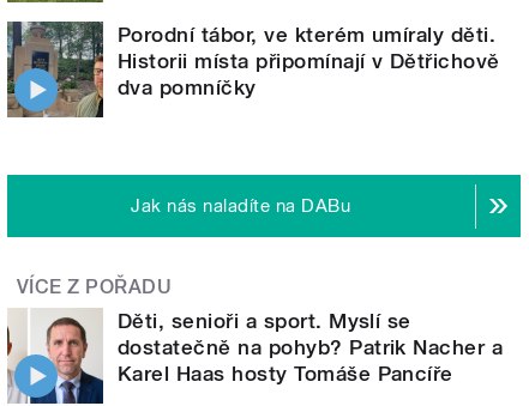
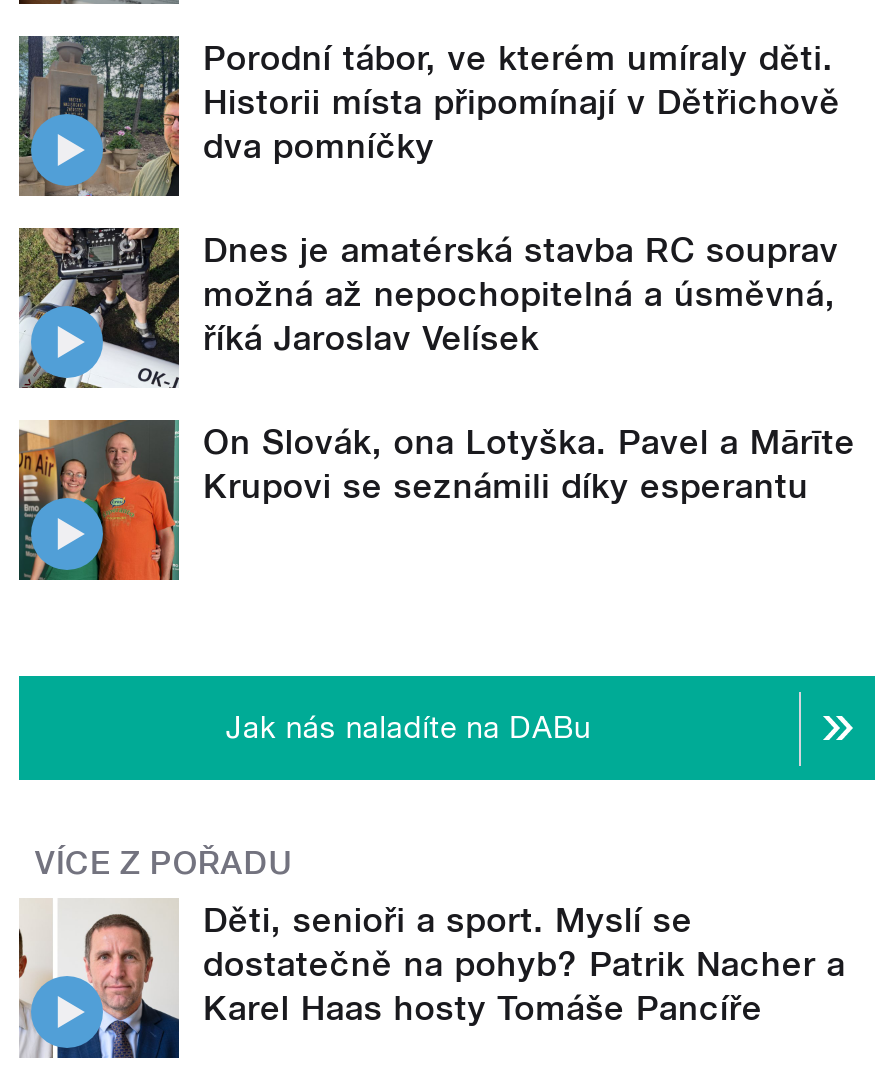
none -> [19,226,855,506] [image] | Dnes je amatérská stavba RC souprav | možná až nepochopitelná a úsměvná, | říká Jaroslav Velísek | On Slovák, ona Lotyška. Pavel a Mārīte | Krupovi se seznámili díky esperantu
none -> [19,420,181,582] [image]

